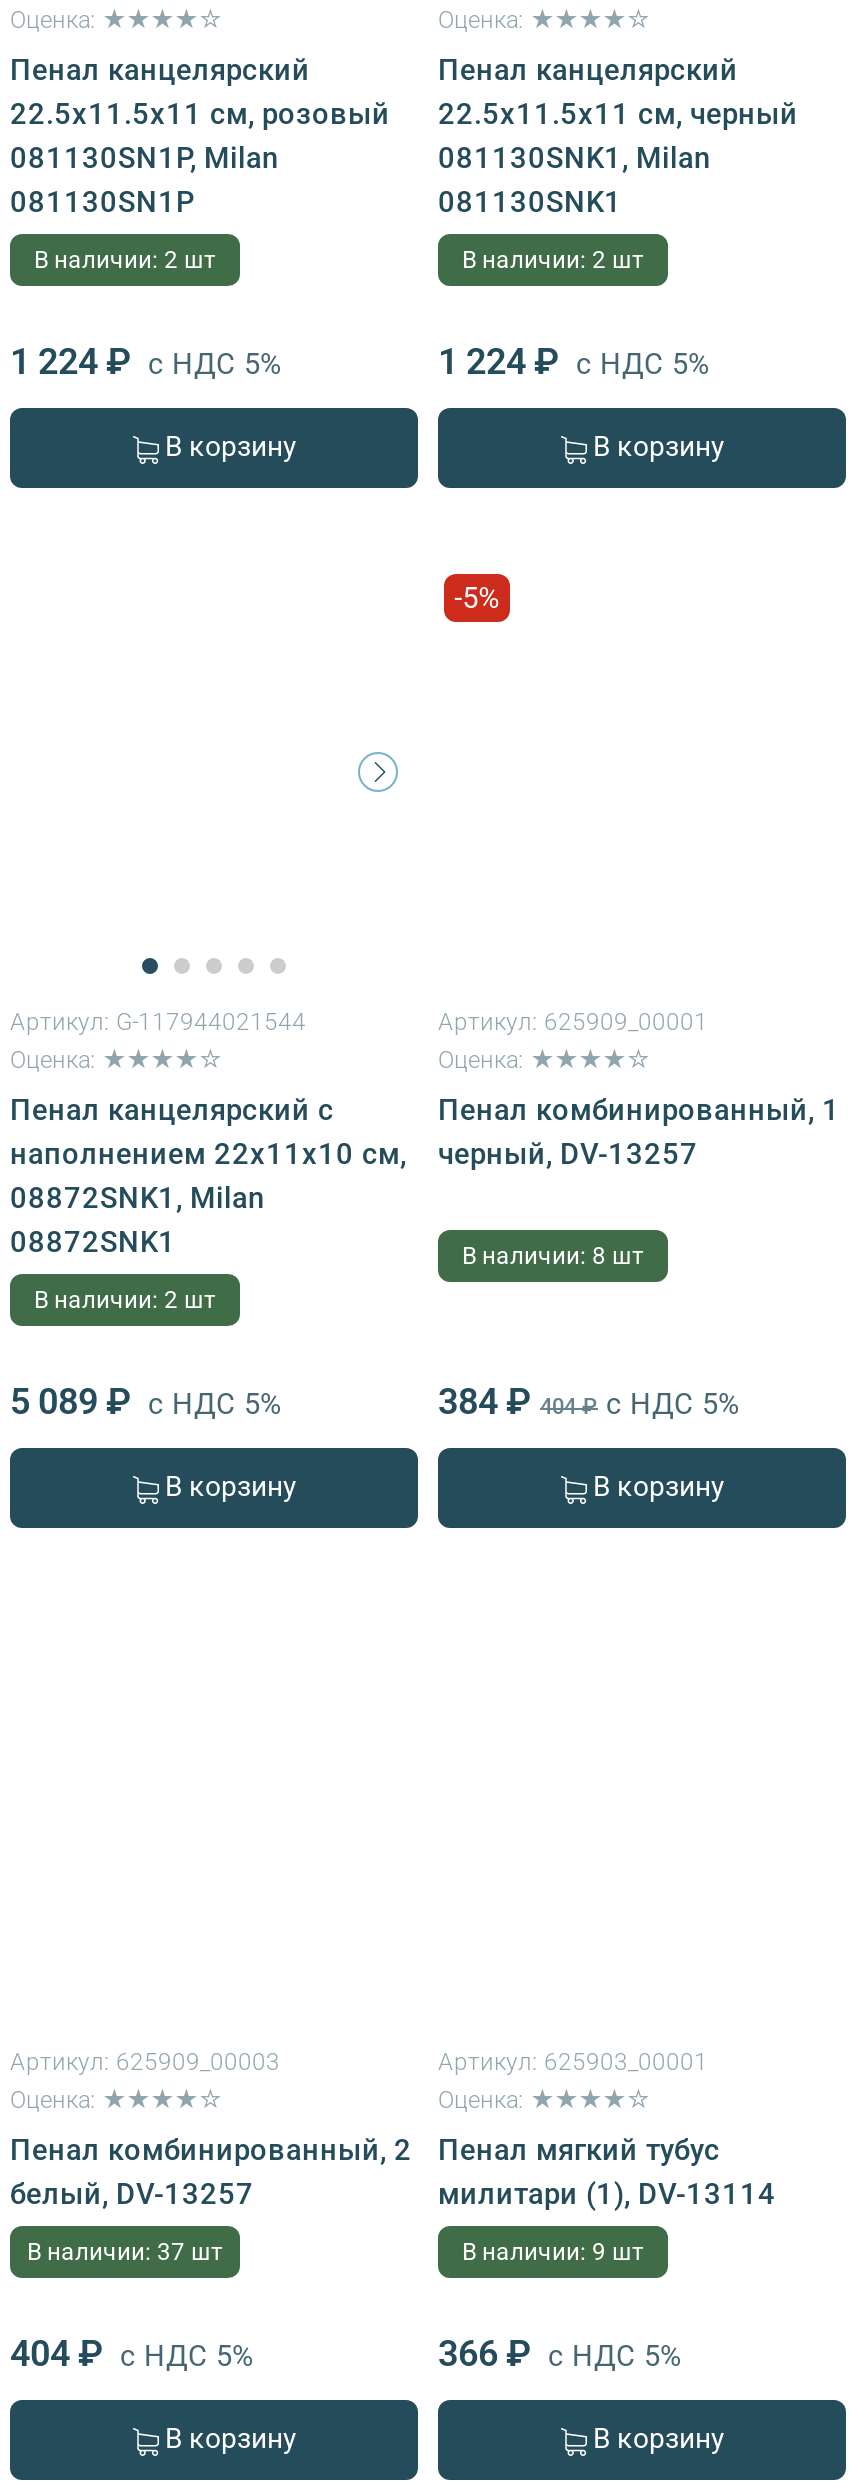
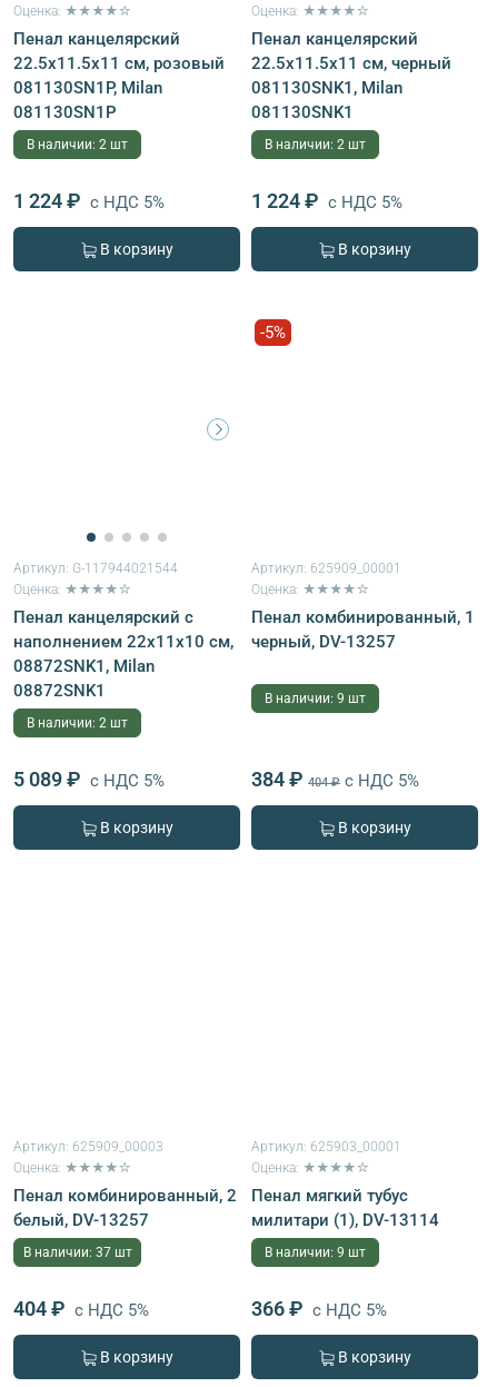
[462,1242,644,1270] В наличии: 8 шт -> [265,691,366,707] В наличии: 9 шт

